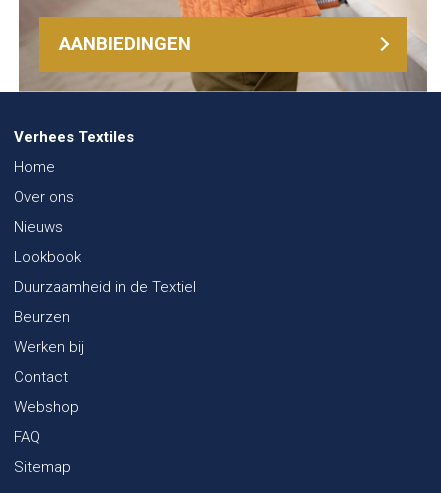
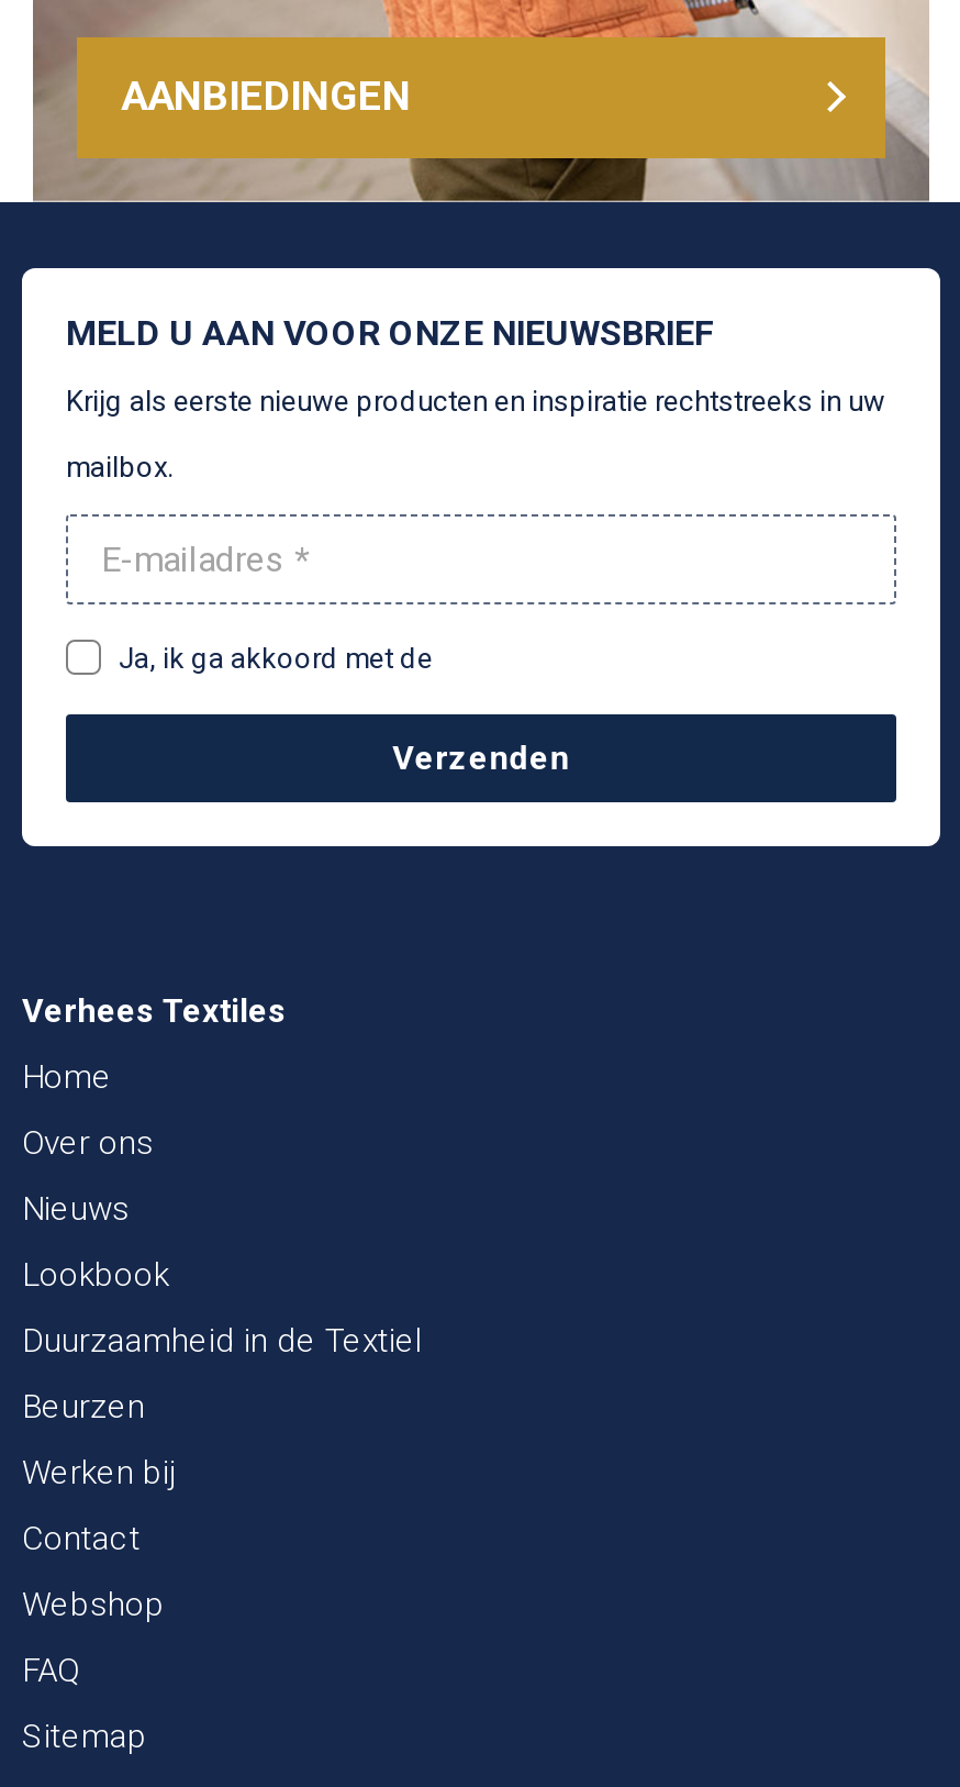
none -> [20,266,942,848] [image] | MELD U AAN VOOR ONZE NIEUWSBRIEF | Krijg als eerste nieuwe producten en inspiratie rechtstreeks in uw | mailbox.
none -> [119,641,570,778] Ja, ik ga akkoord met de | Verzenden

